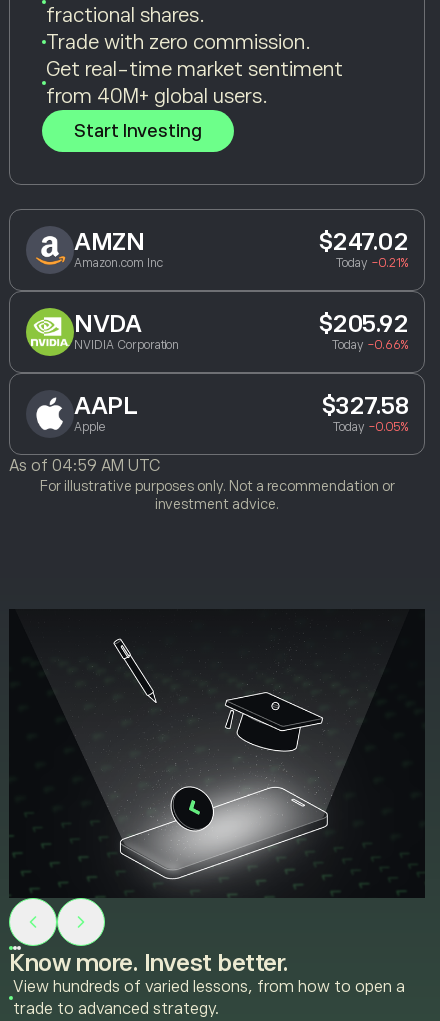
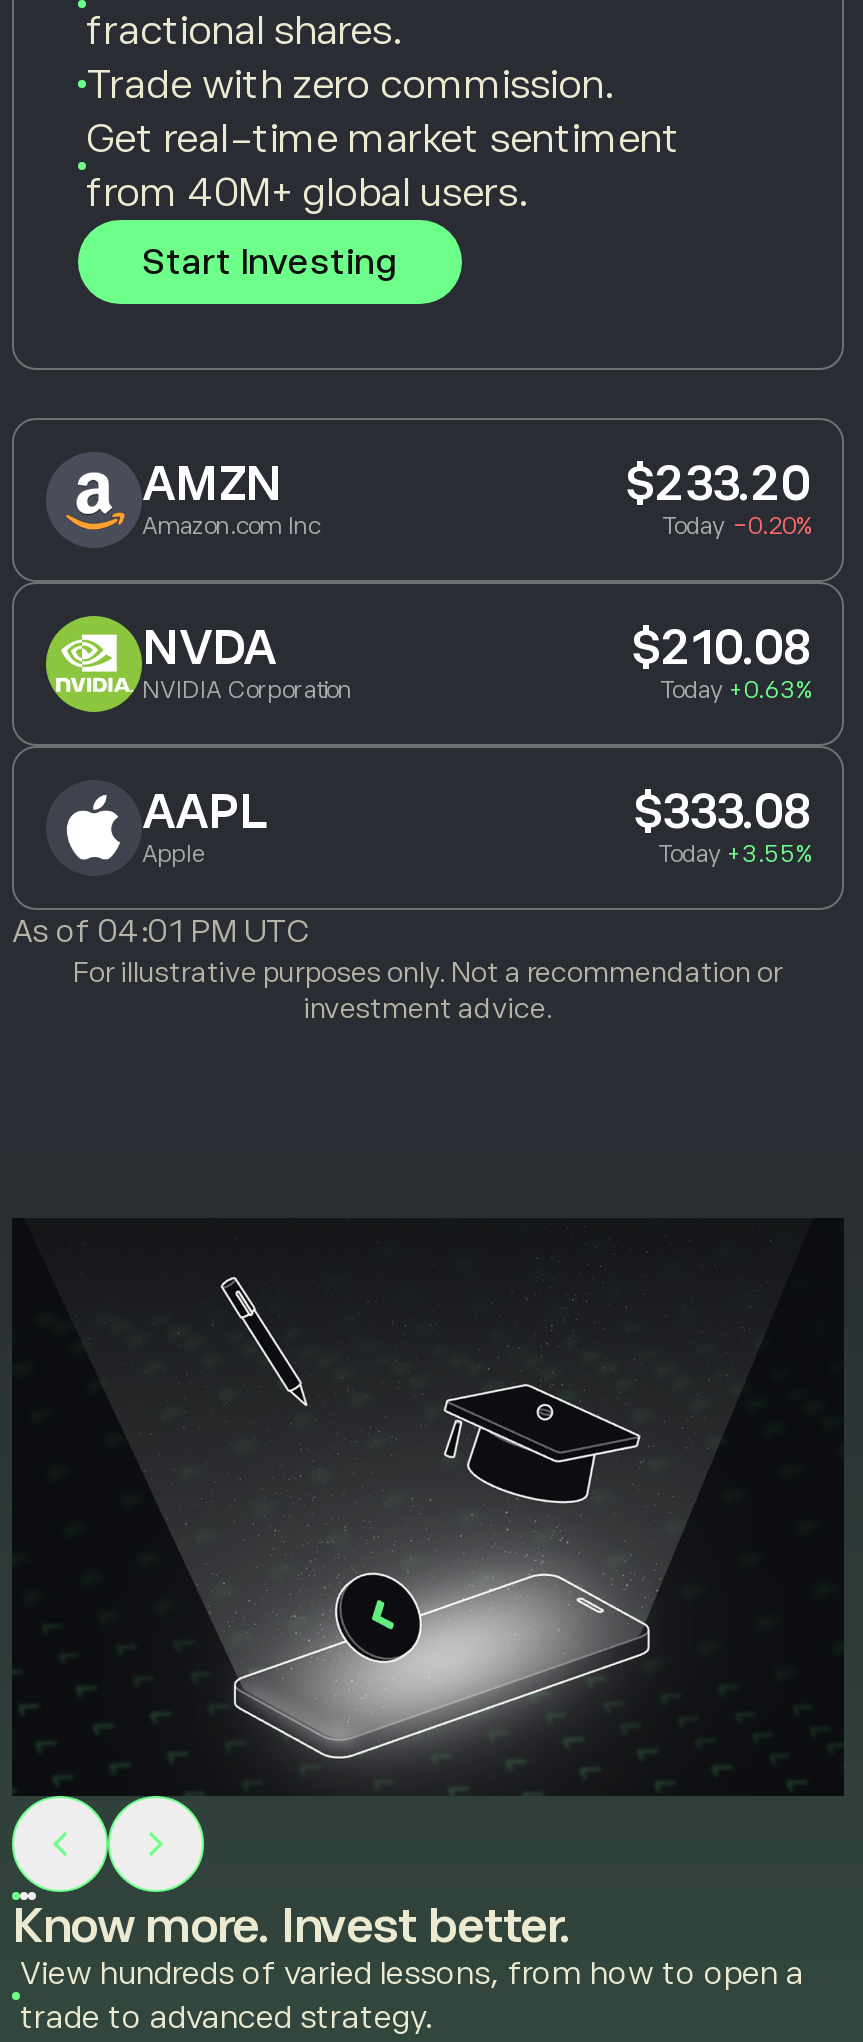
[317,228,408,255] $247.02 -> [625,455,810,509] $233.20
[336,256,408,270] Today -0.21% -> [662,511,810,539] Today -0.20%
[317,310,408,337] $205.92 -> [631,619,810,673] $210.08
[332,338,408,352] Today -0.66% -> [660,675,810,703] Today +0.63%
[320,392,408,419] $327.58 -> [633,783,810,837] $333.08
[333,420,408,434] Today -0.05% -> [658,839,810,867] Today +3.55%
[9,457,160,475] As of 04:59 AM UTC -> [12,913,308,949] As of 04:01 PM UTC

